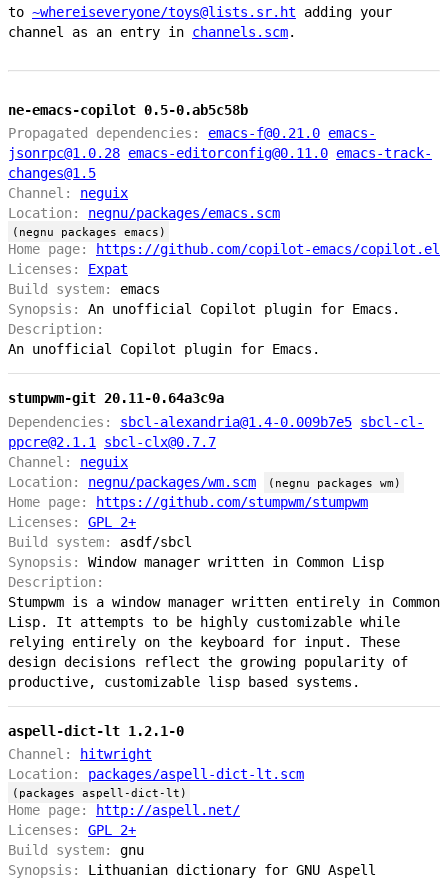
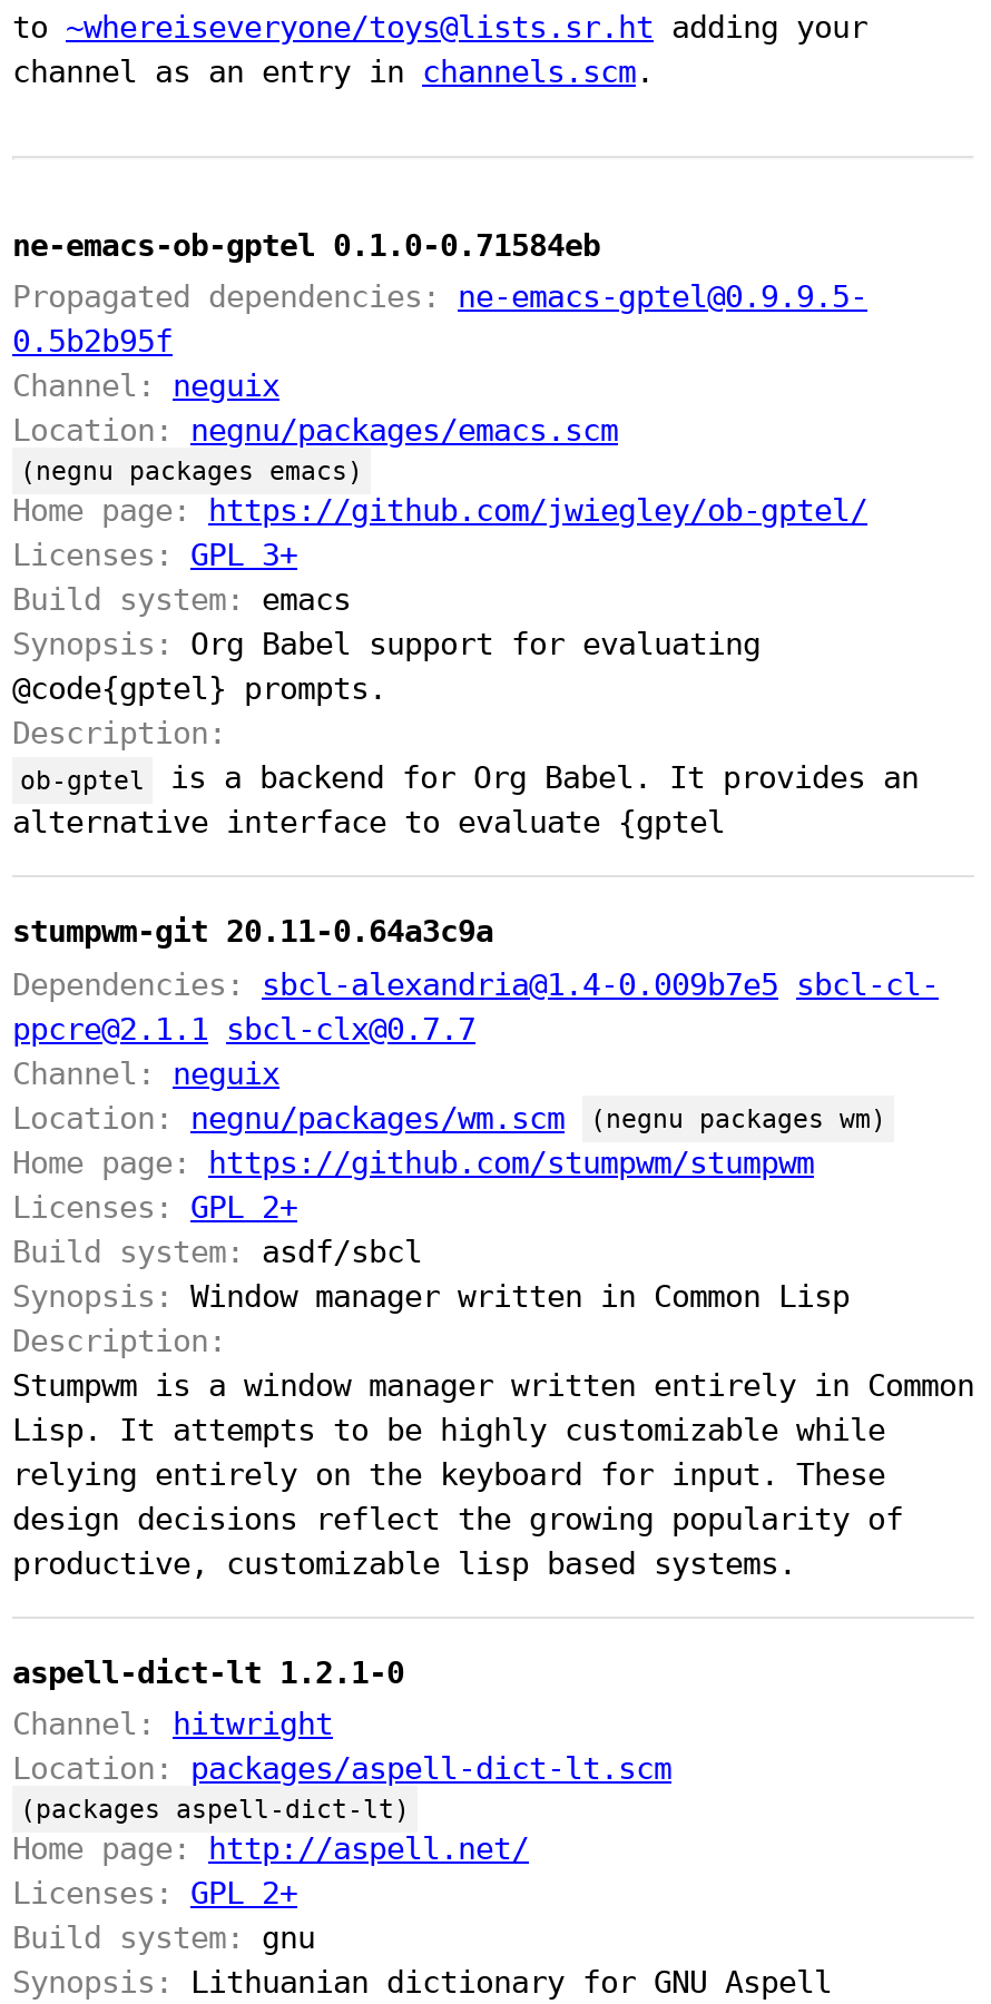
[8,101,248,117] ne-emacs-copilot 0.5-0.ab5c58b -> [12,226,600,262] ne-emacs-ob-gptel 0.1.0-0.71584eb
[8,125,432,181] Propagated dependencies: emacs-f@0.21.0 emacs- | jsonrpc@1.0.28 emacs-editorconfig@0.11.0 emacs-track- | changes@1.5 -> [12,278,867,358] Propagated dependencies: ne-emacs-gptel@0.9.9.5- | 0.5b2b95f
moved [8,185,280,238] -> [12,367,618,485]: Channel: neguix | Location: negnu/packages/emacs.scm | (negnu packages emacs)
[8,241,440,277] Home page: https://github.com/copilot-emacs/copilot.el | Licenses: Expat -> [12,492,867,572] Home page: https://github.com/jwiegley/ob-gptel/ | Licenses: GPL 3+
moved [8,281,160,297] -> [12,581,351,617]: Build system: emacs
[8,301,400,317] Synopsis: An unofficial Copilot plugin for Emacs. -> [12,626,761,706] Synopsis: Org Babel support for evaluating | @code{gptel} prompts.
[8,341,320,357] An unofficial Copilot plugin for Emacs. -> [12,759,919,839] ob-gptel is a backend for Org Babel. It provides an | alternative interface to evaluate {gptel

